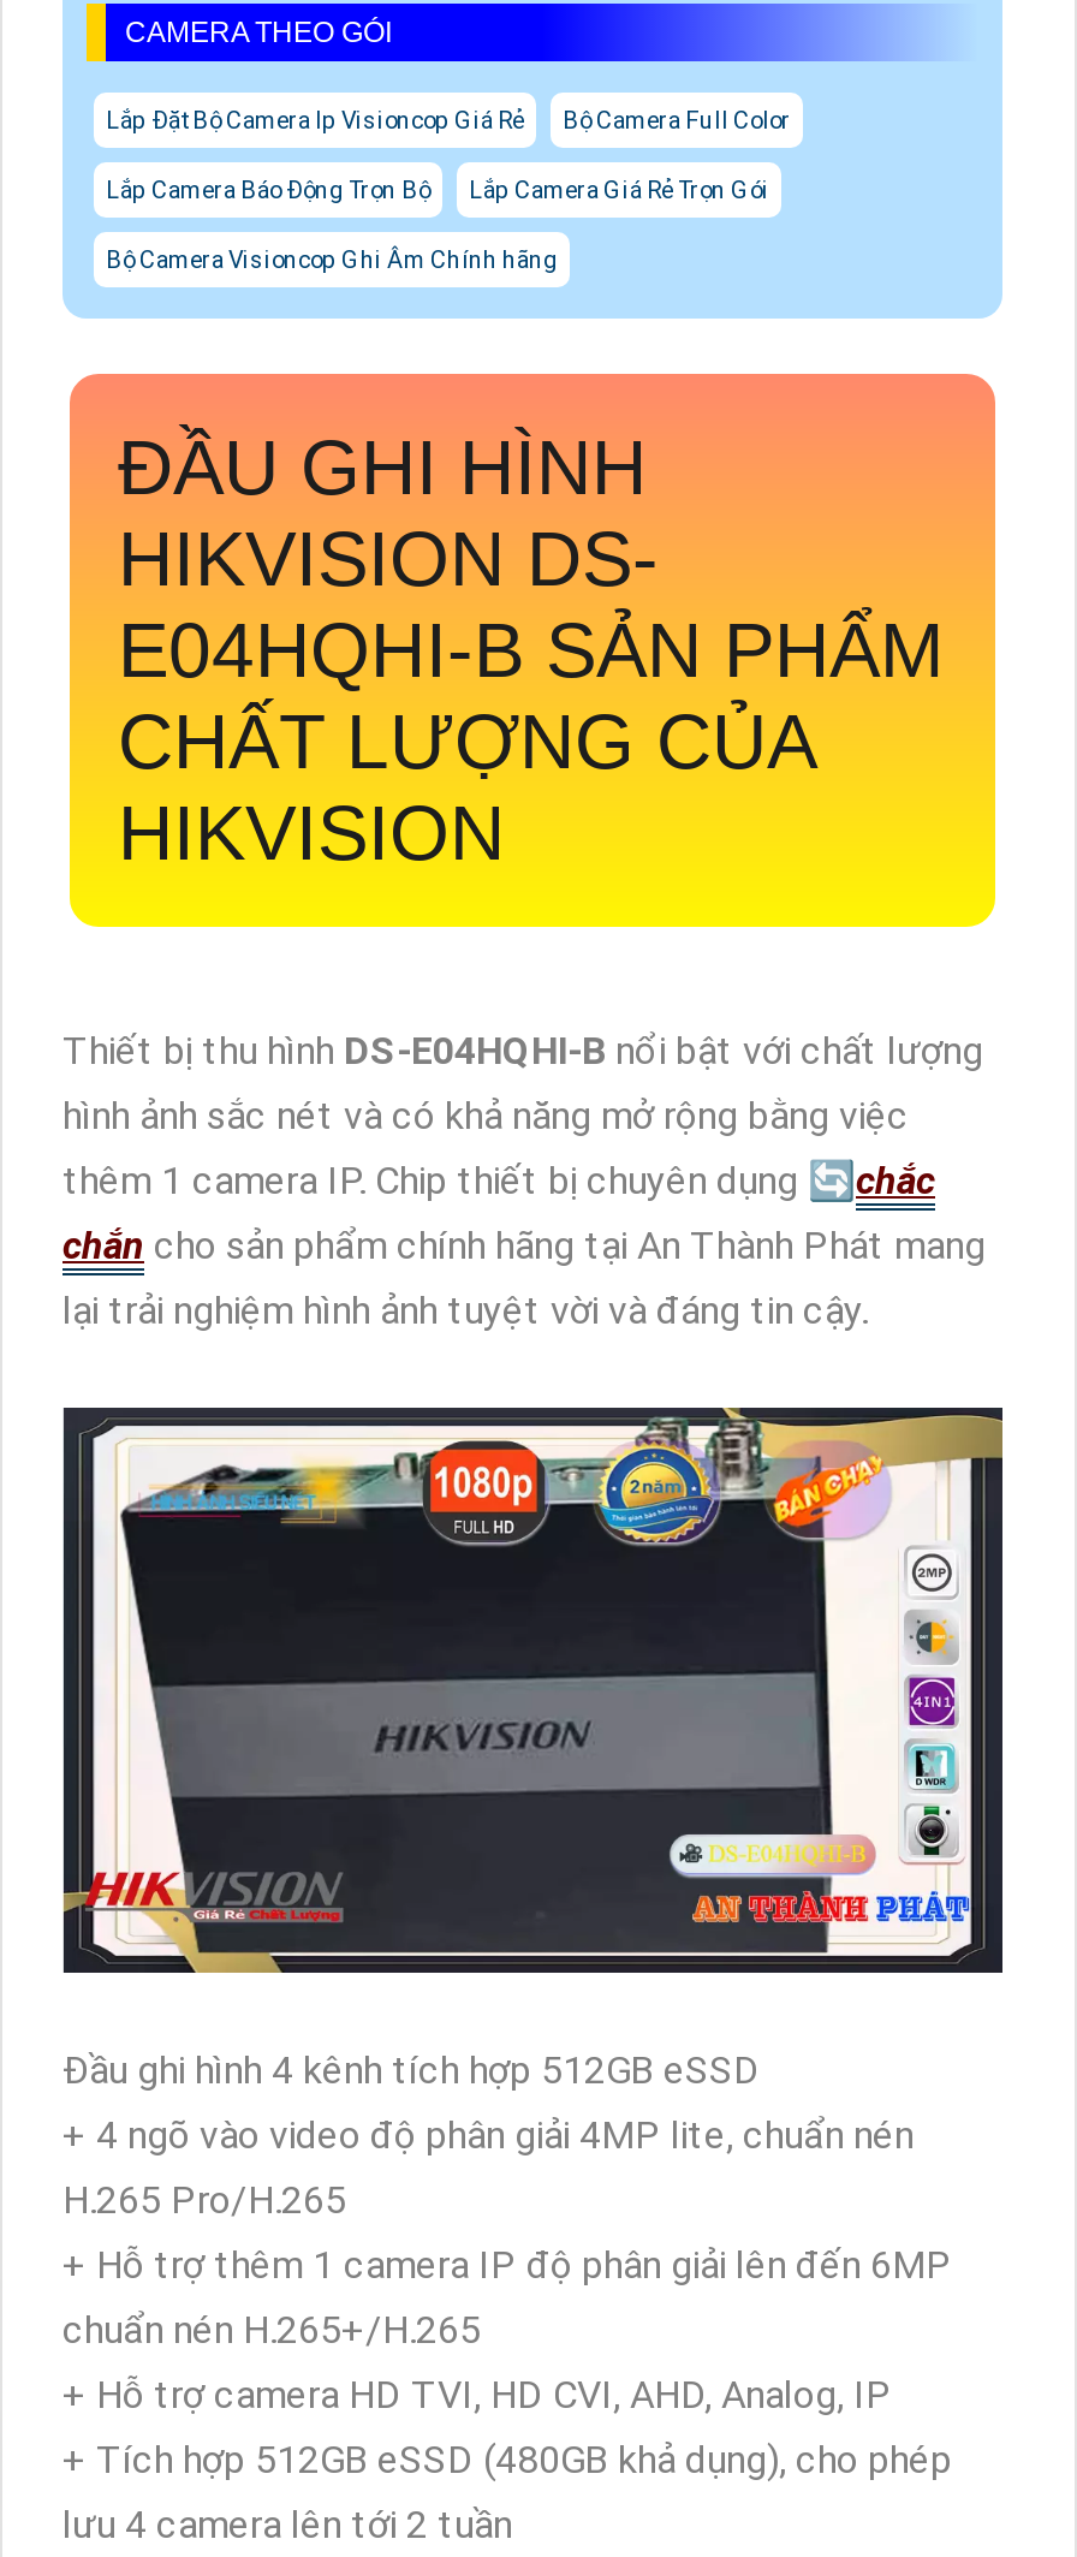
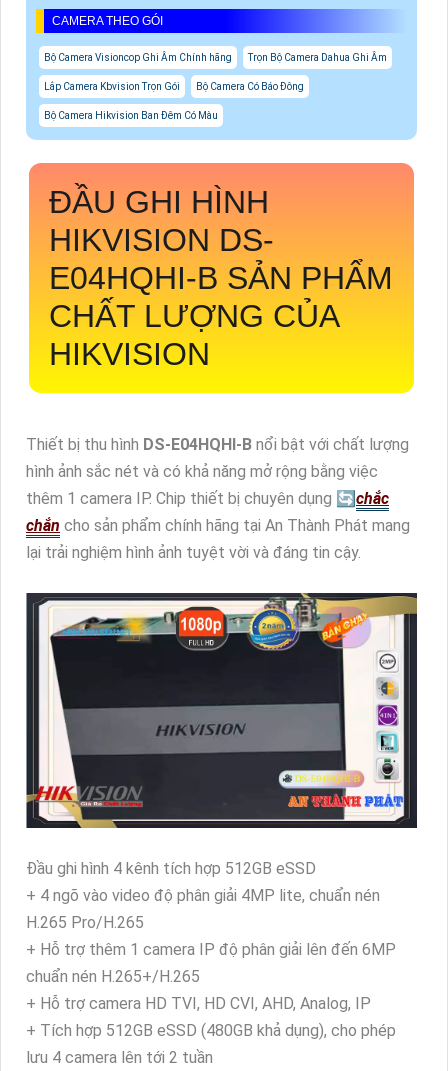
[106,107,791,204] Lắp Đặt Bộ Camera Ip Visioncop Giá Rẻ | Bộ Camera Full Color | Lắp Camera Báo Động Trọn Bộ | Lắp Camera Giá Rẻ Trọn Gói -> none
moved [106,247,558,273] -> [44,52,232,63]: Bộ Camera Visioncop Ghi Âm Chính hãng
none -> [44,52,387,121] Trọn Bộ Camera Dahua Ghi Âm | Lắp Camera Kbvision Trọn Gói | Bộ Camera Có Báo Đông | Bộ Camera Hikvision Ban Đêm Có Màu

